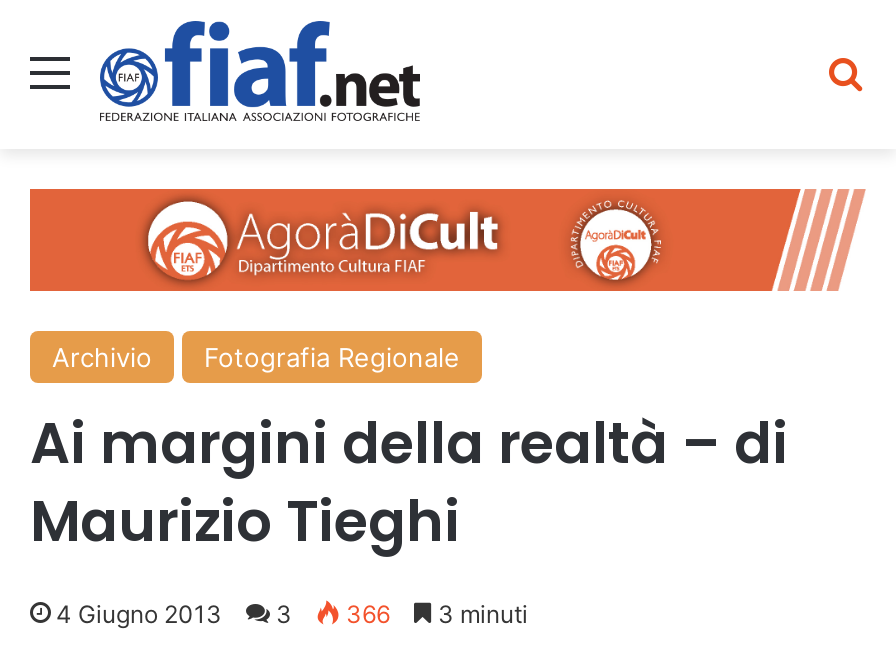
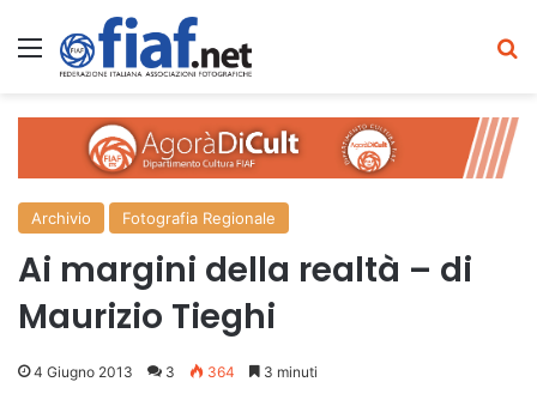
[56,600,528,630] 4 Giugno 2013 3 366 3 minuti -> [34,363,318,381] 4 Giugno 2013 3 364 3 minuti

